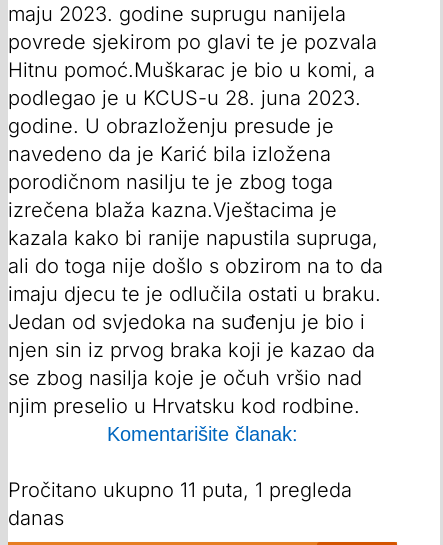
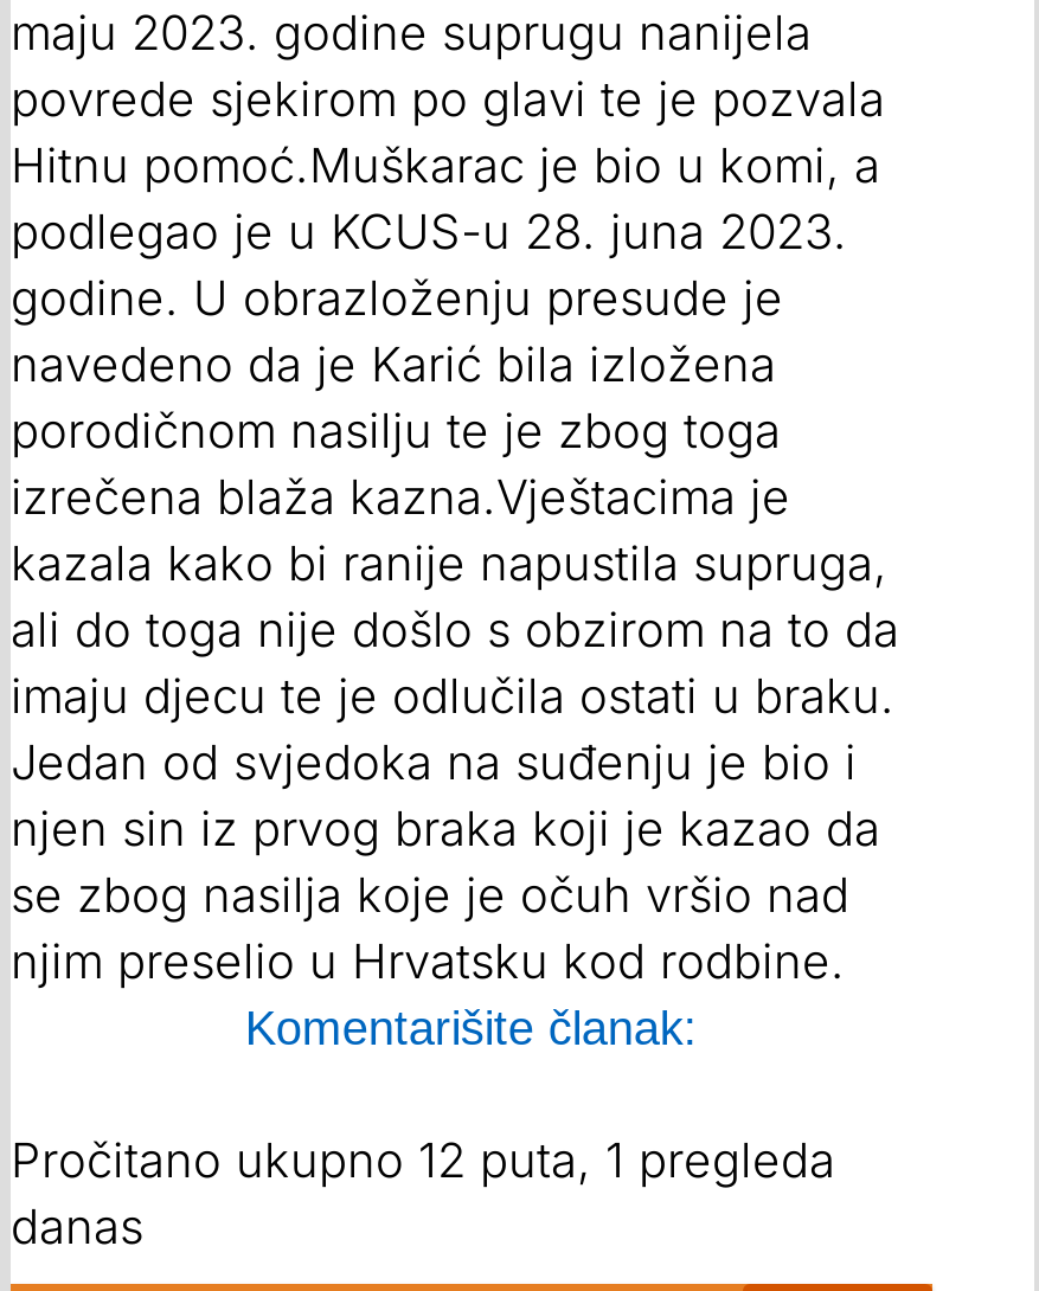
[8,478,352,502] Pročitano ukupno 11 puta, 1 pregleda -> [11,1132,835,1189] Pročitano ukupno 12 puta, 1 pregleda

